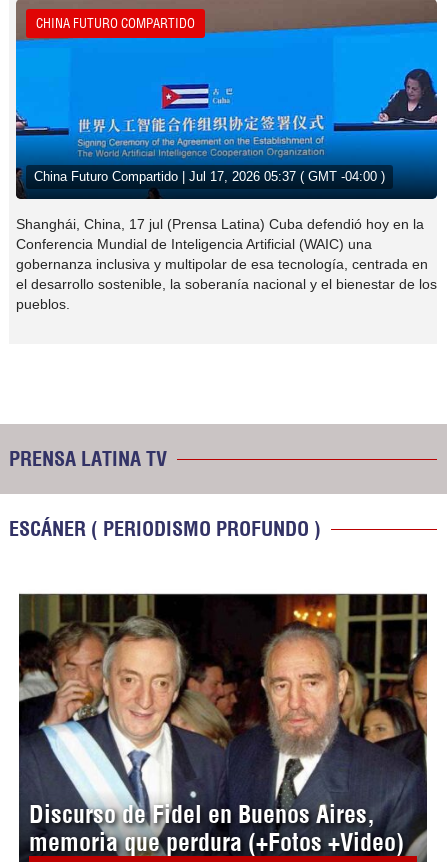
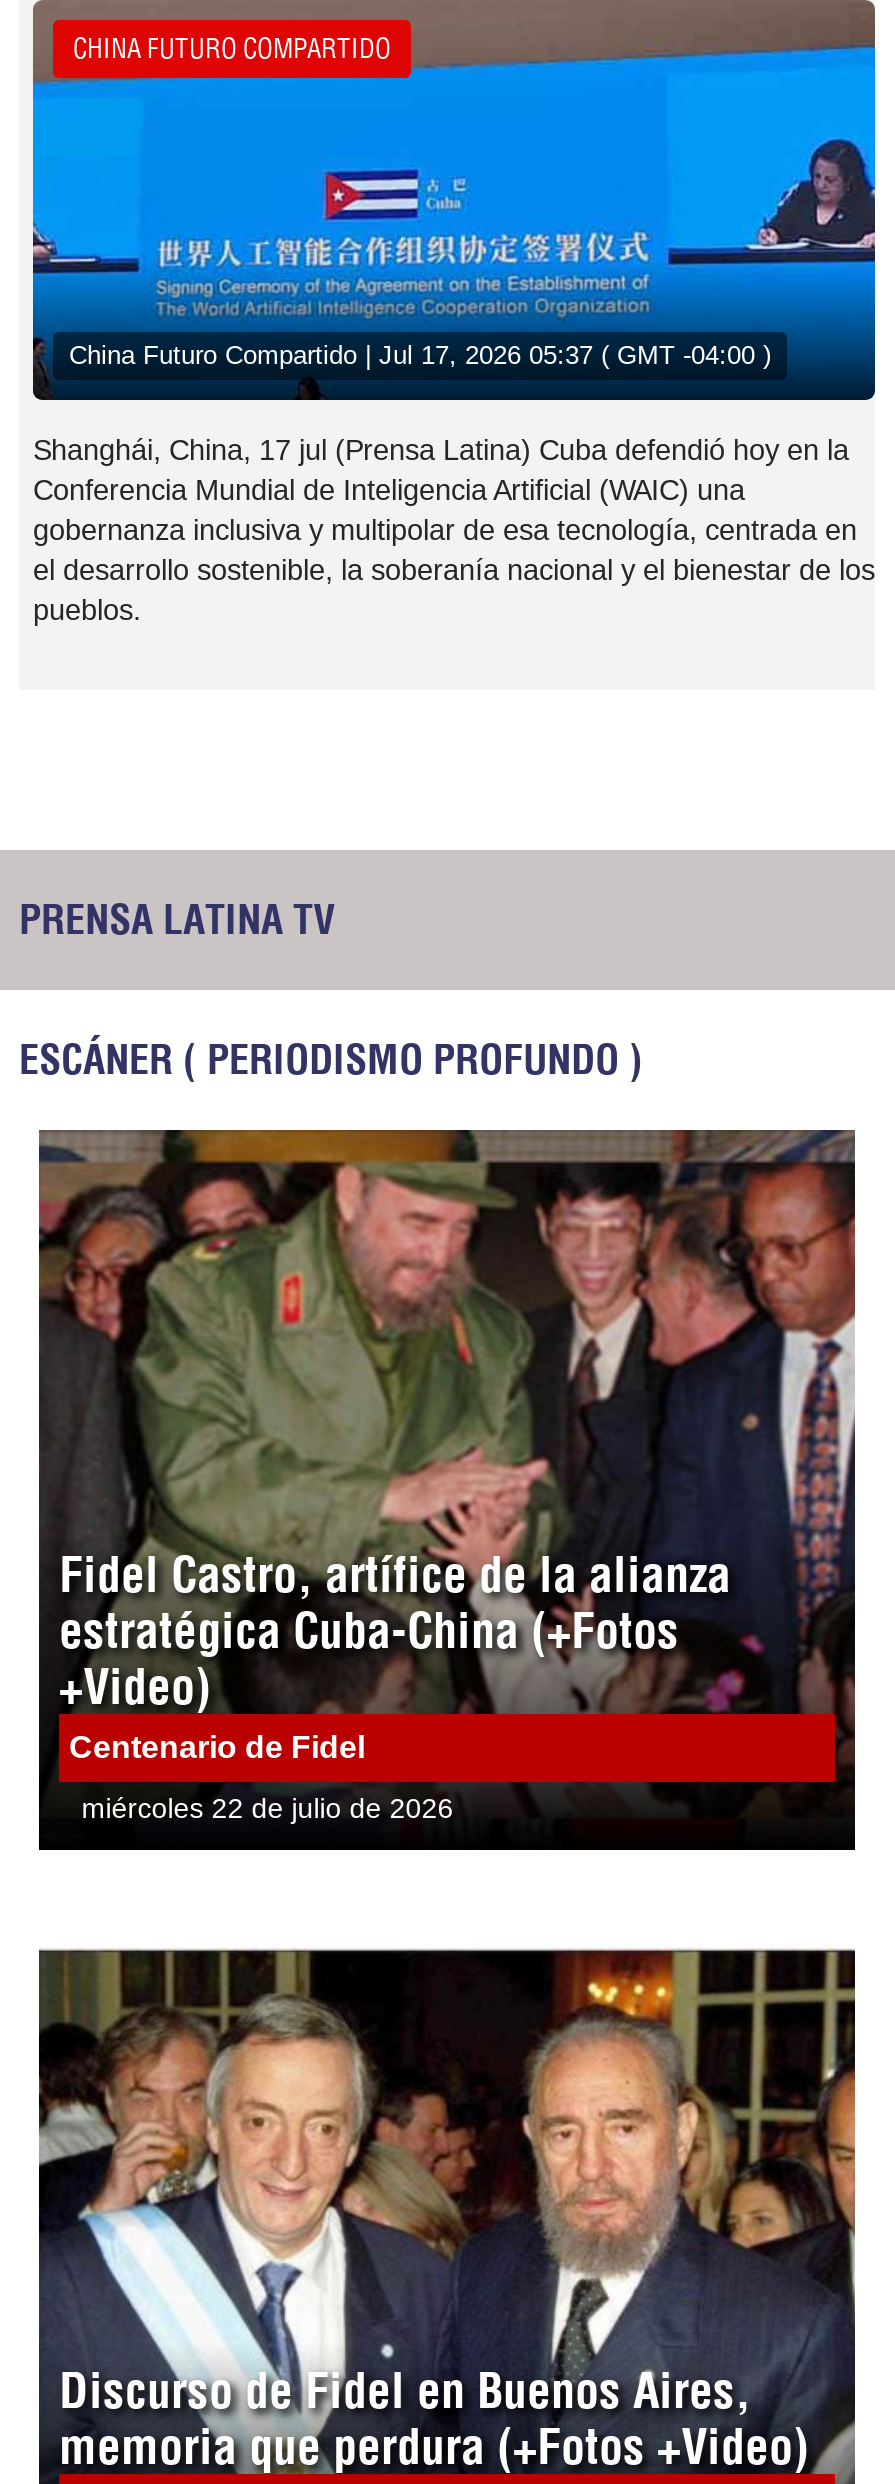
none -> [37,1128,857,1852] [image] | Fidel Castro, artífice de la alianza | estratégica Cuba-China (+Fotos | +Video) | Centenario de Fidel | miércoles 22 de julio de 2026

